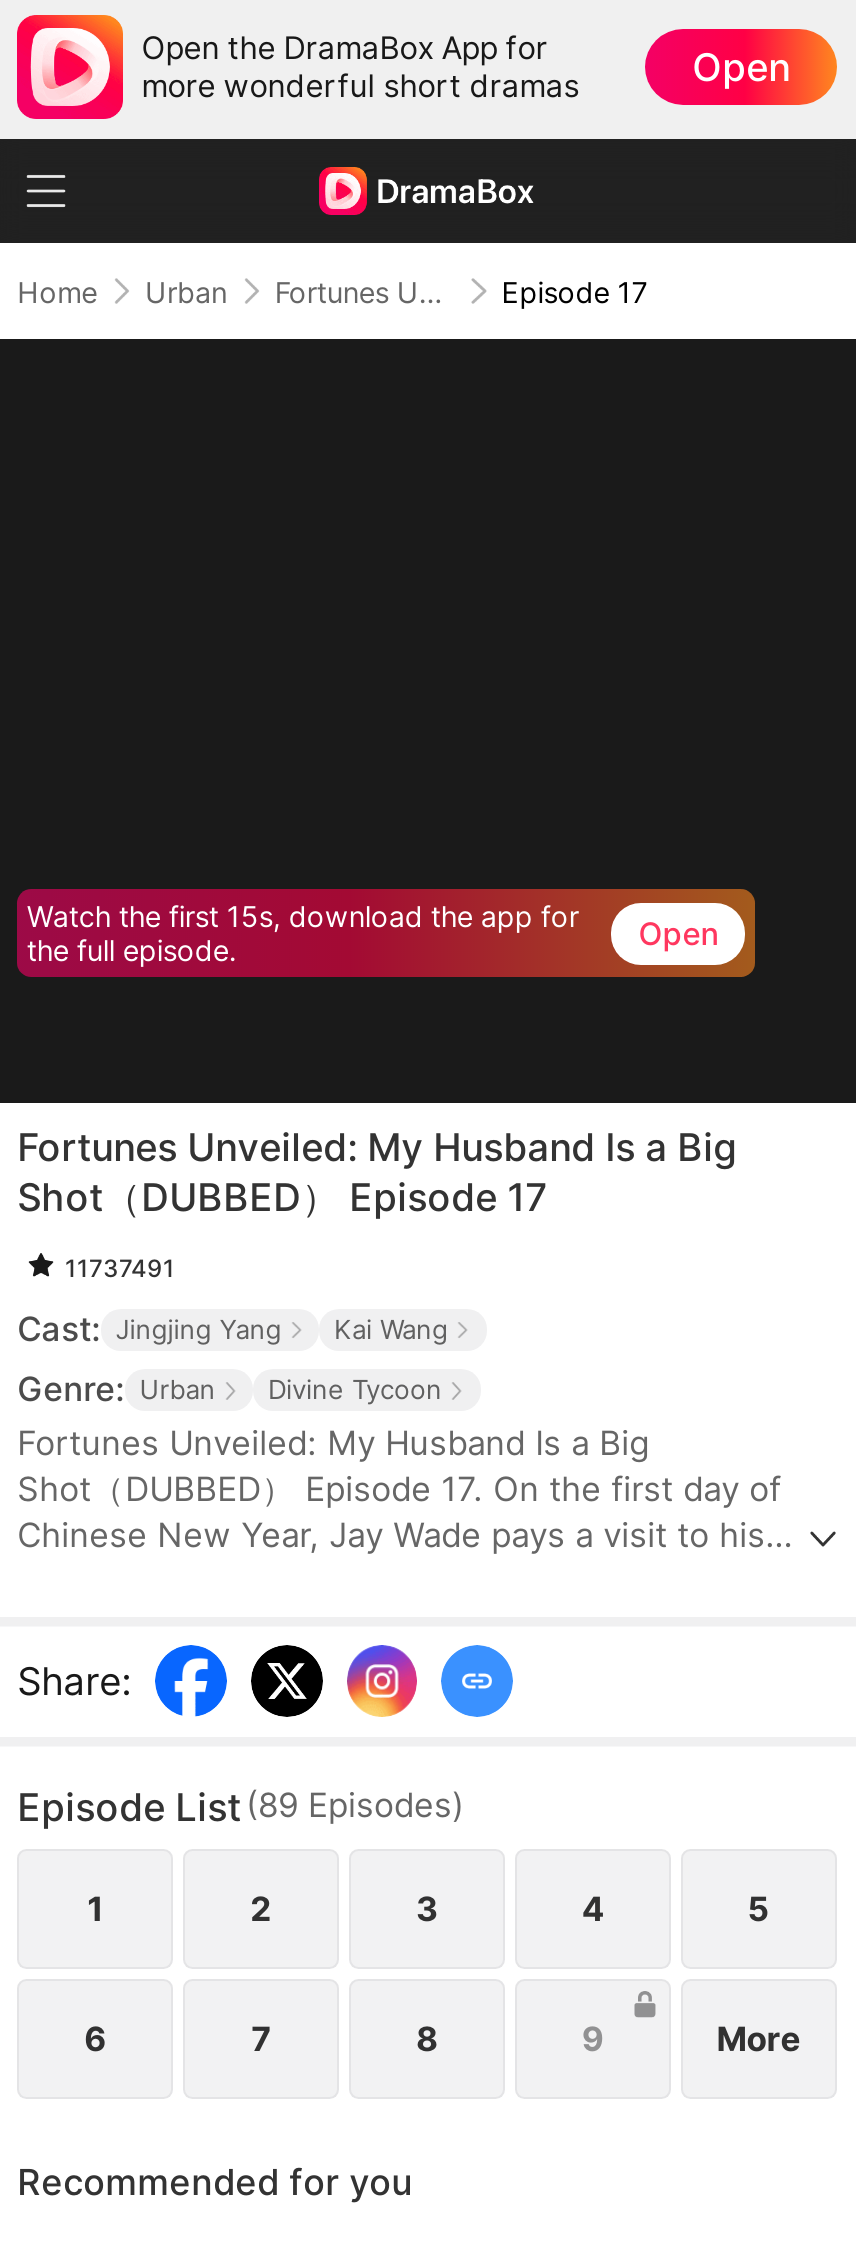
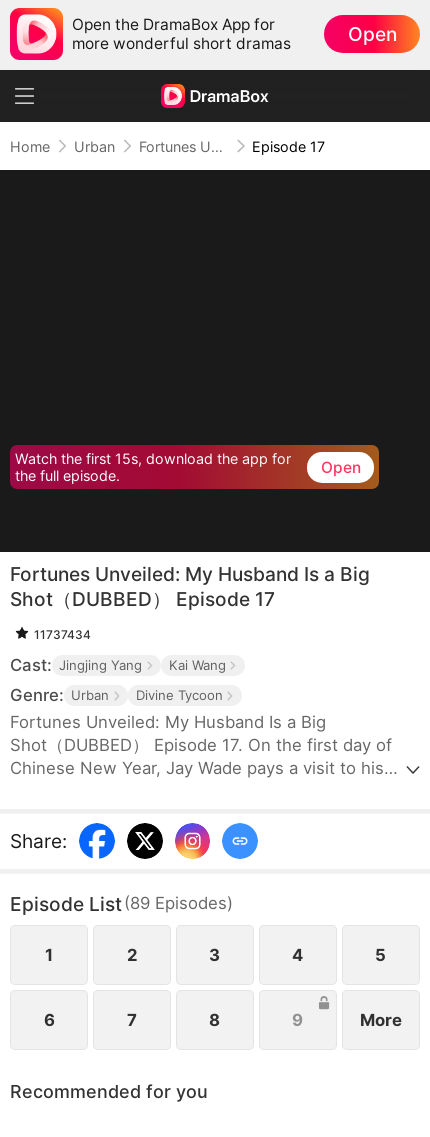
[65,1252,175,1282] 11737491 -> [34,627,91,642] 11737434

